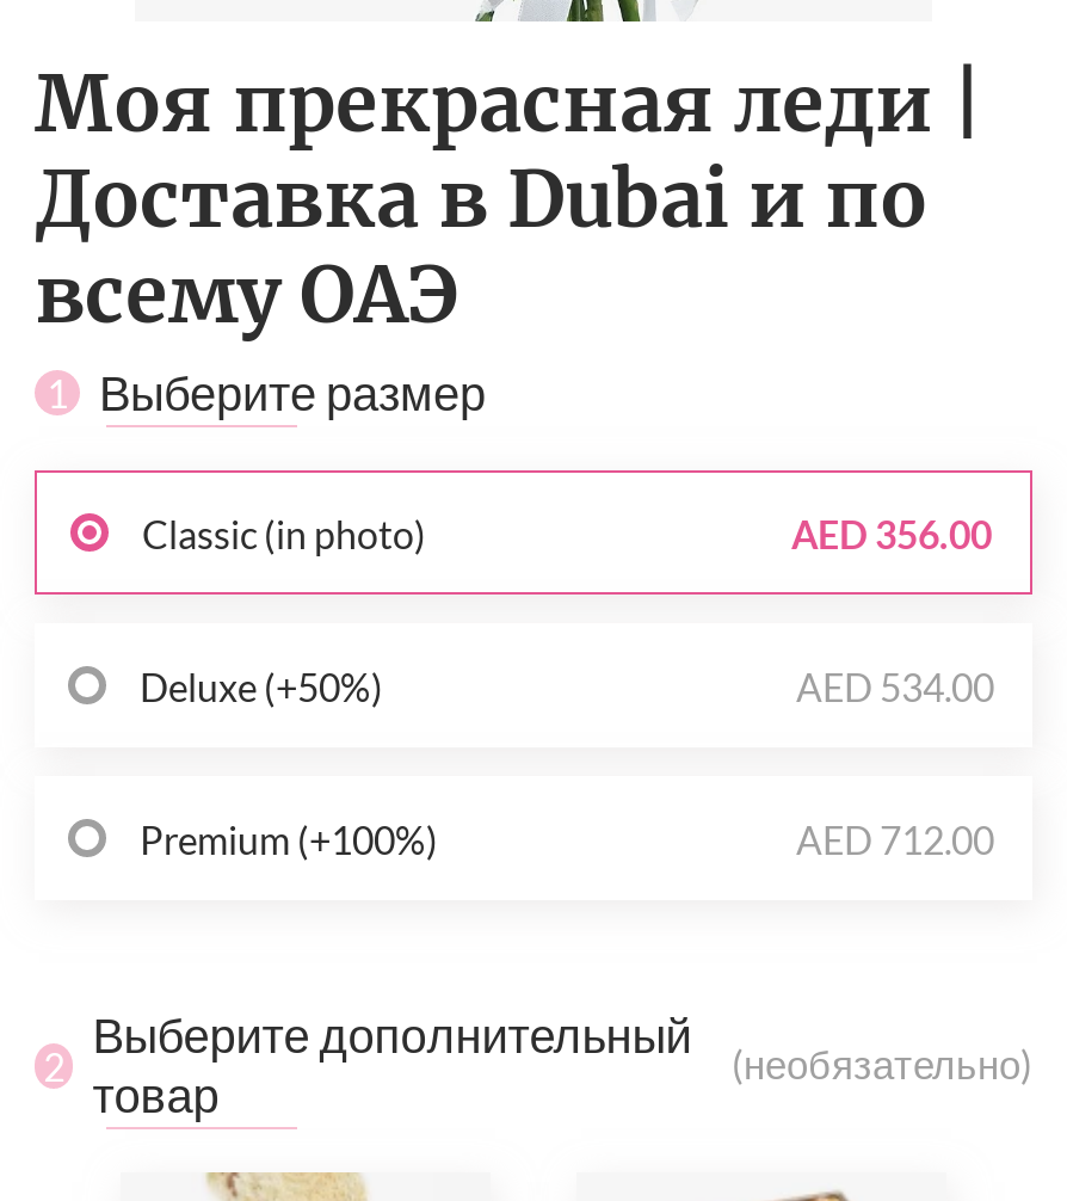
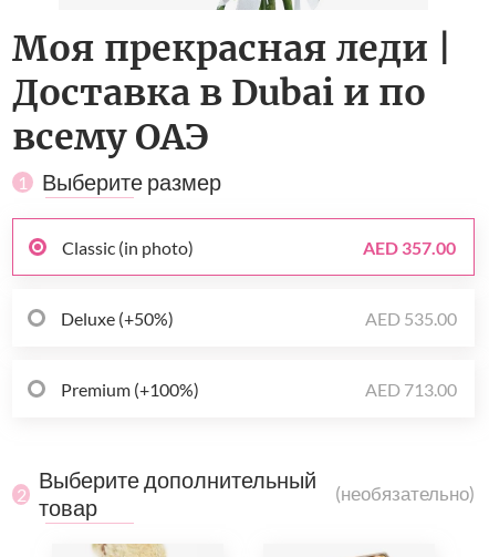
[791,510,992,555] AED 356.00 -> [363,236,456,257] AED 357.00
[796,663,994,708] AED 534.00 -> [365,307,457,328] AED 535.00
[796,815,994,861] AED 712.00 -> [365,378,457,399] AED 713.00

